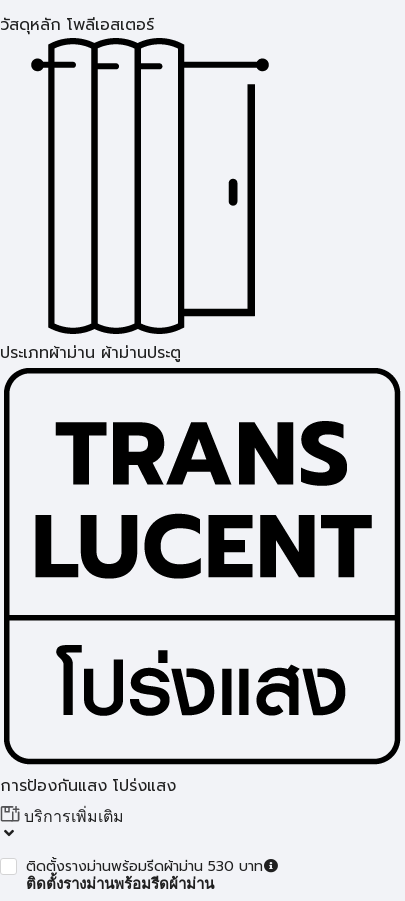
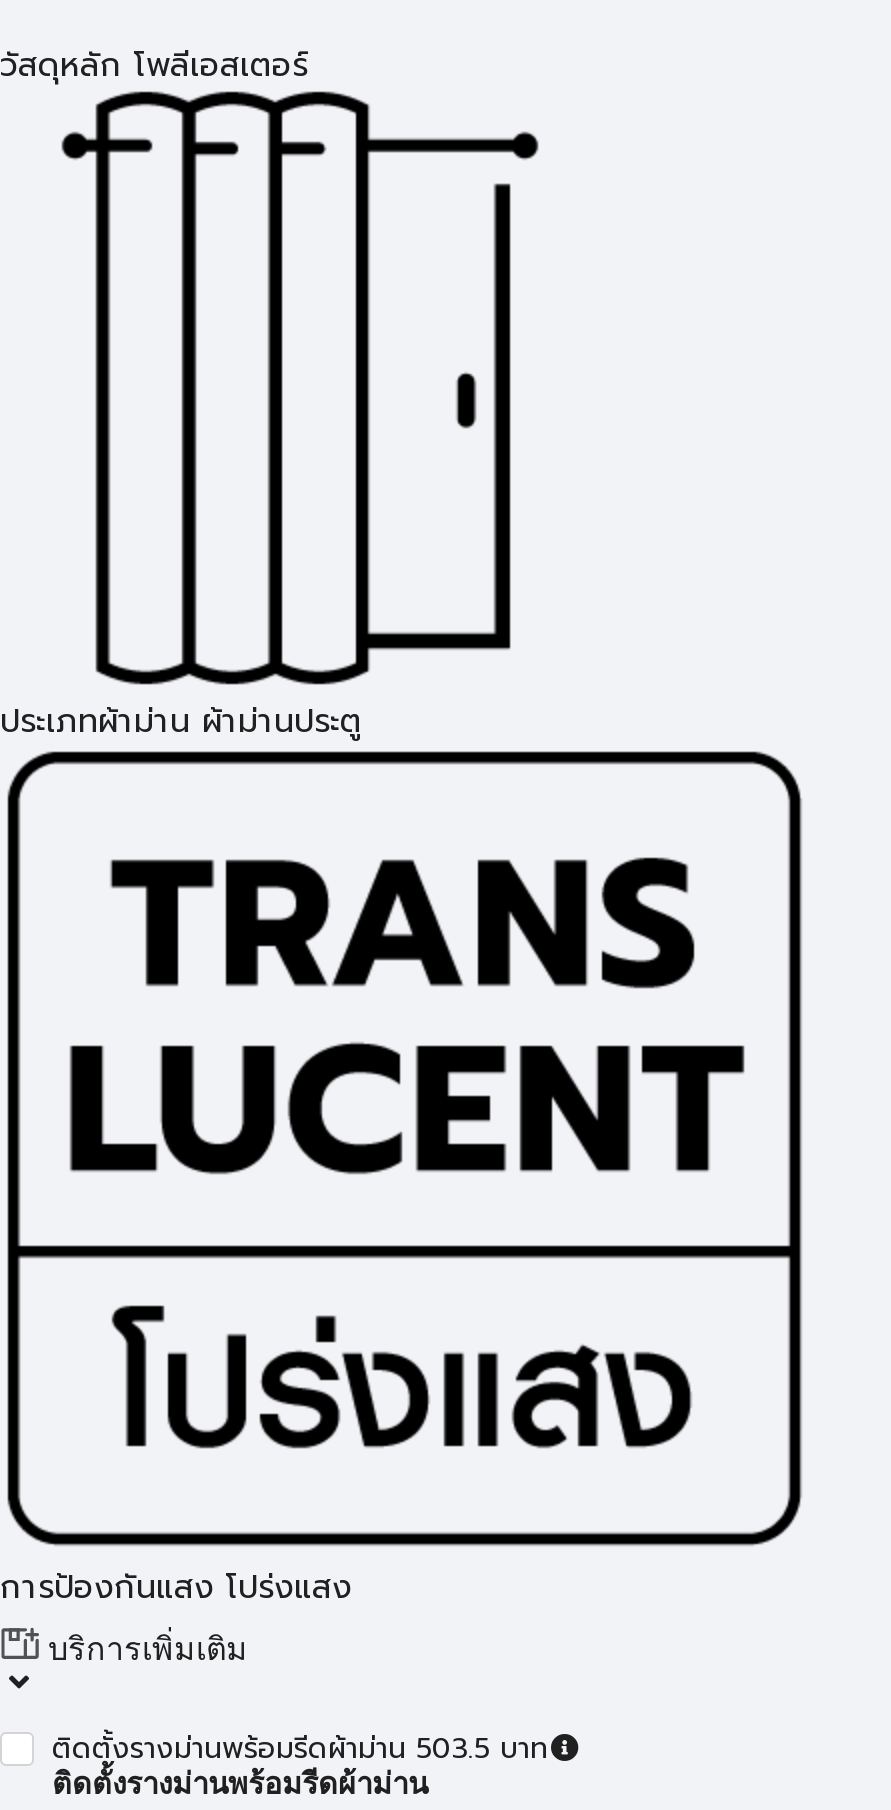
[26,856,263,877] ติดตั้งรางม่านพร้อมรีดผ้าม่าน 530 บาท -> [52,1728,548,1770] ติดตั้งรางม่านพร้อมรีดผ้าม่าน 503.5 บาท

